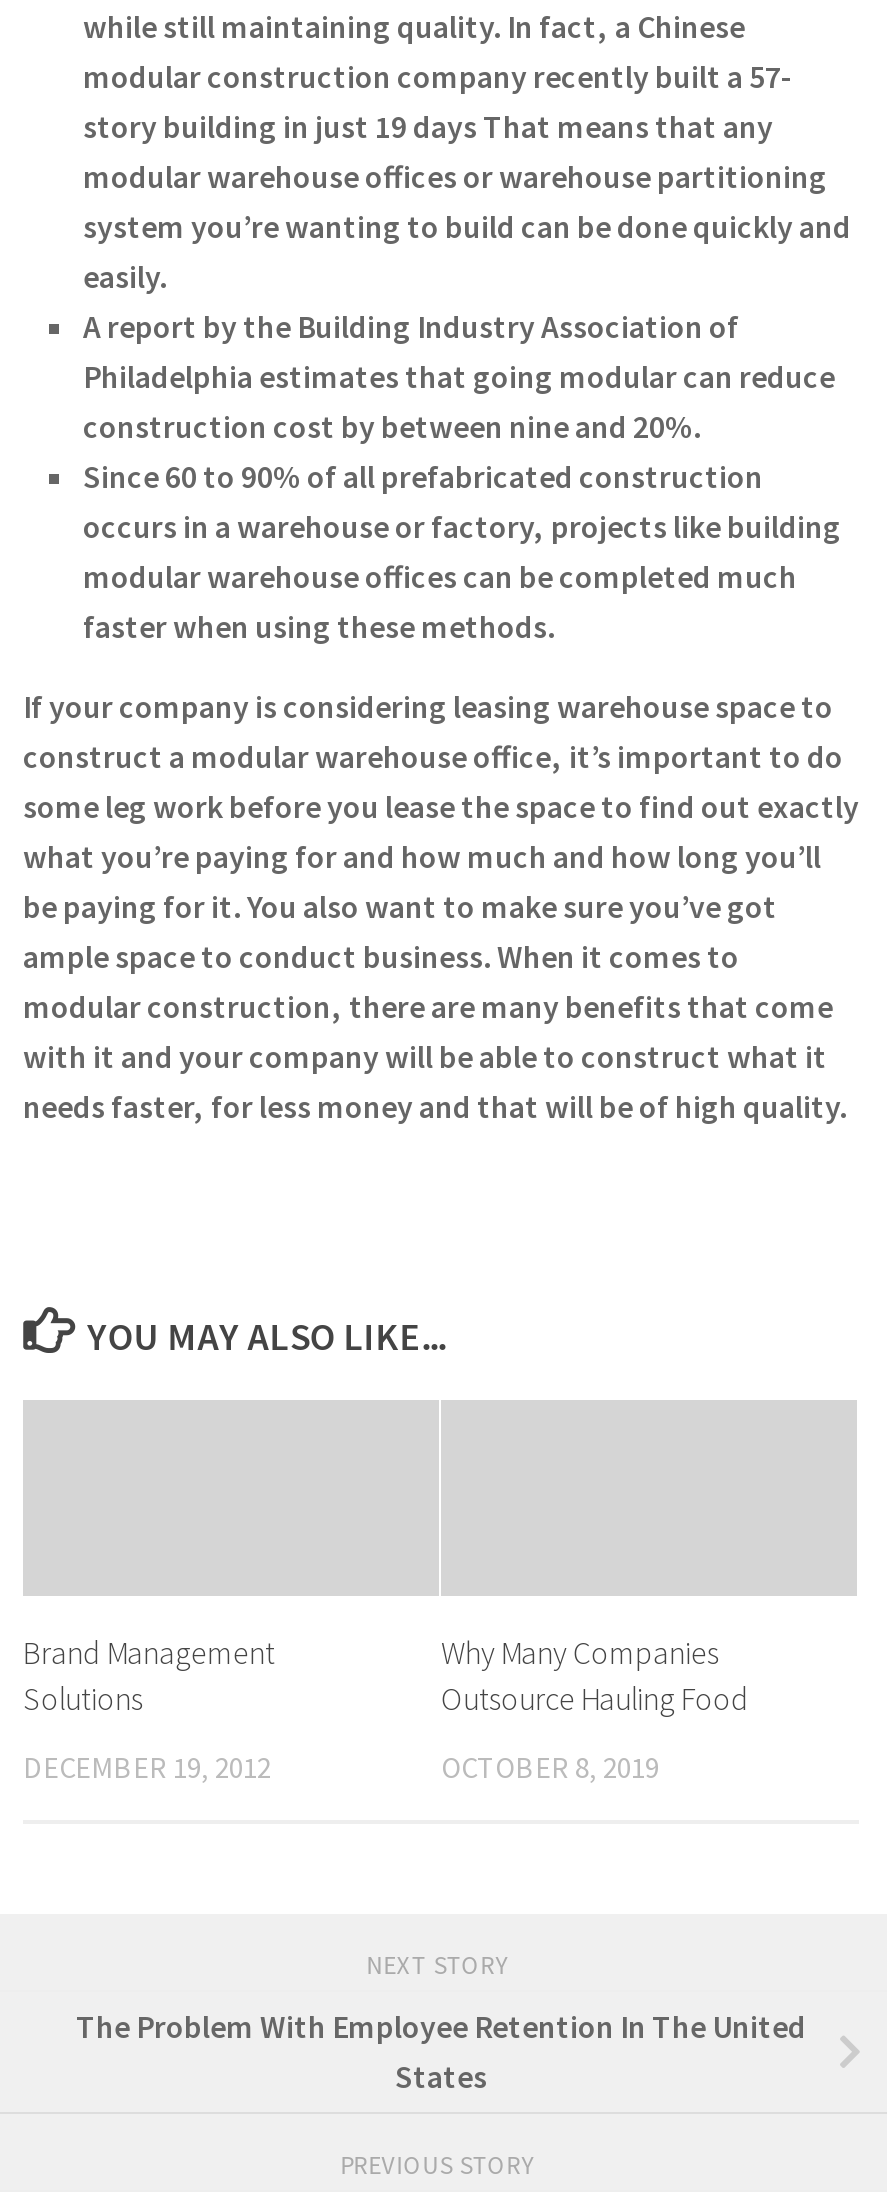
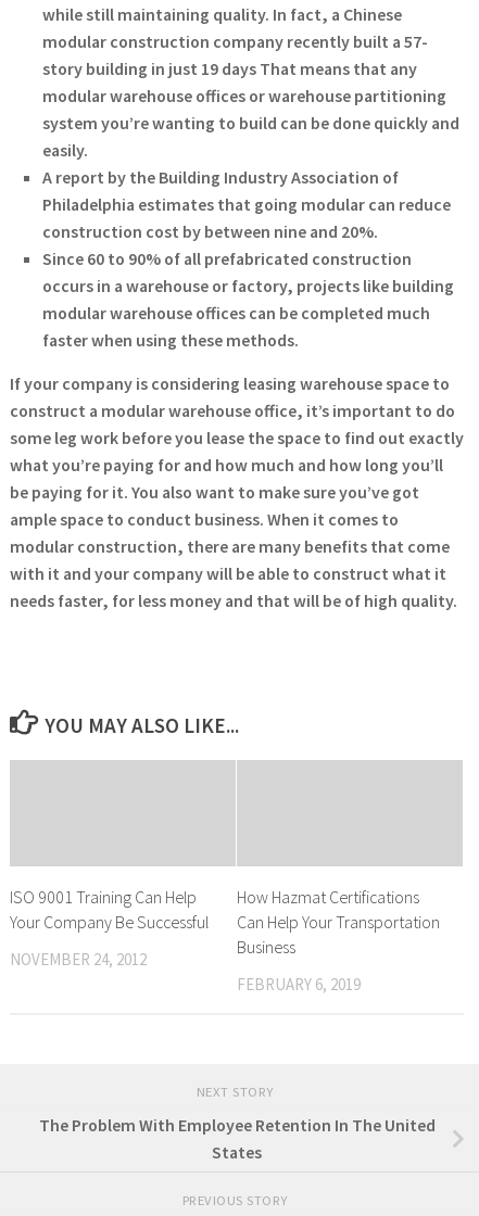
[23,1632,275,1718] Brand Management | Solutions -> [10,886,209,933] ISO 9001 Training Can Help | Your Company Be Successful
[441,1632,749,1718] Why Many Companies | Outsource Hauling Food -> [237,886,440,957] How Hazmat Certifications | Can Help Your Transportation | Business
[23,1748,271,1786] DECEMBER 19, 2012 -> [10,949,147,969] NOVEMBER 24, 2012
[441,1748,659,1786] OCTOBER 8, 2019 -> [237,974,361,994] FEBRUARY 6, 2019

